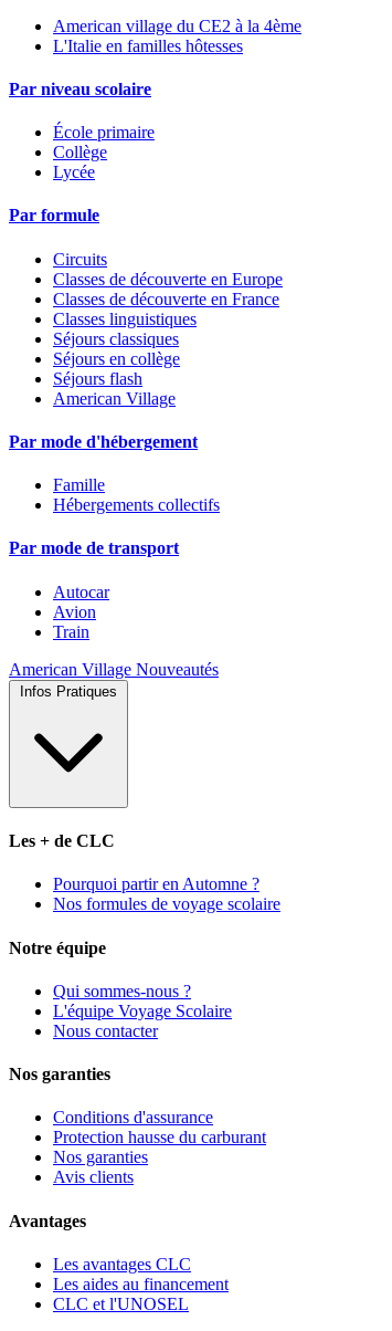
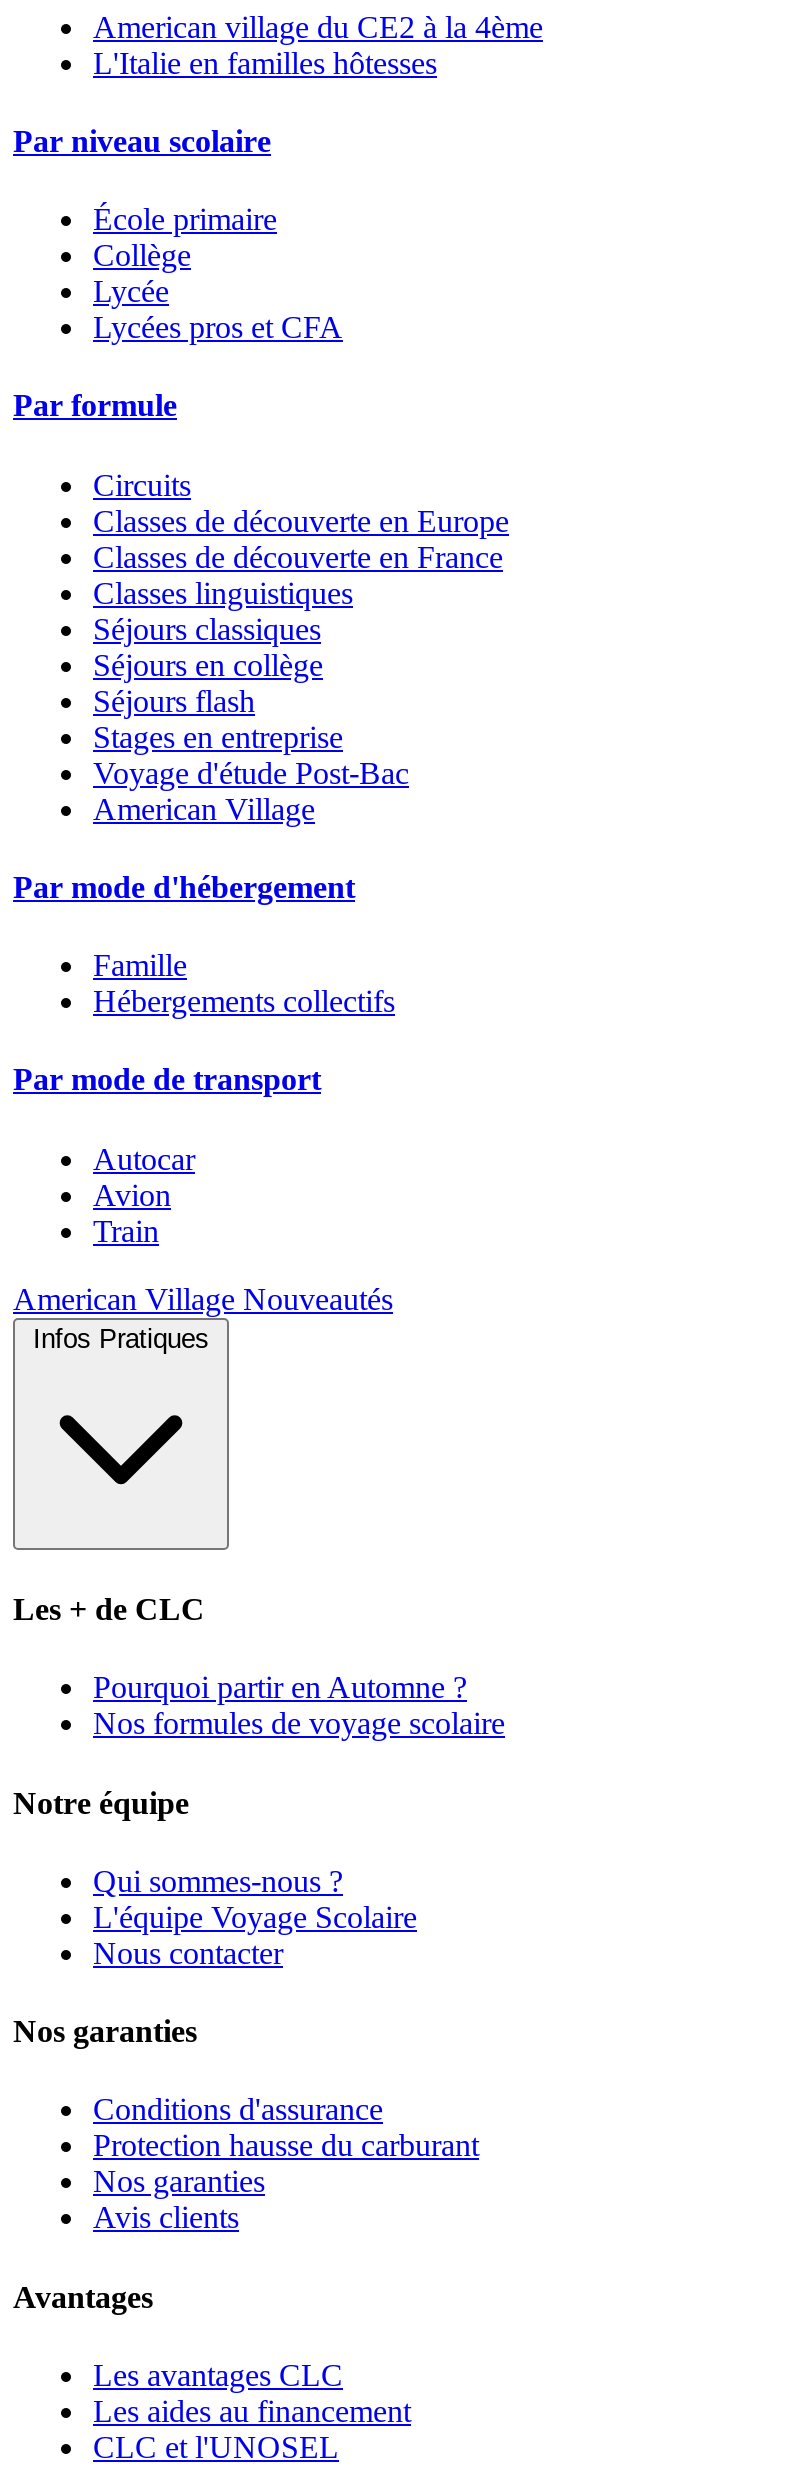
none -> [93,310,343,344] Lycées pros et CFA
none -> [93,719,409,789] Stages en entreprise | Voyage d'étude Post-Bac

